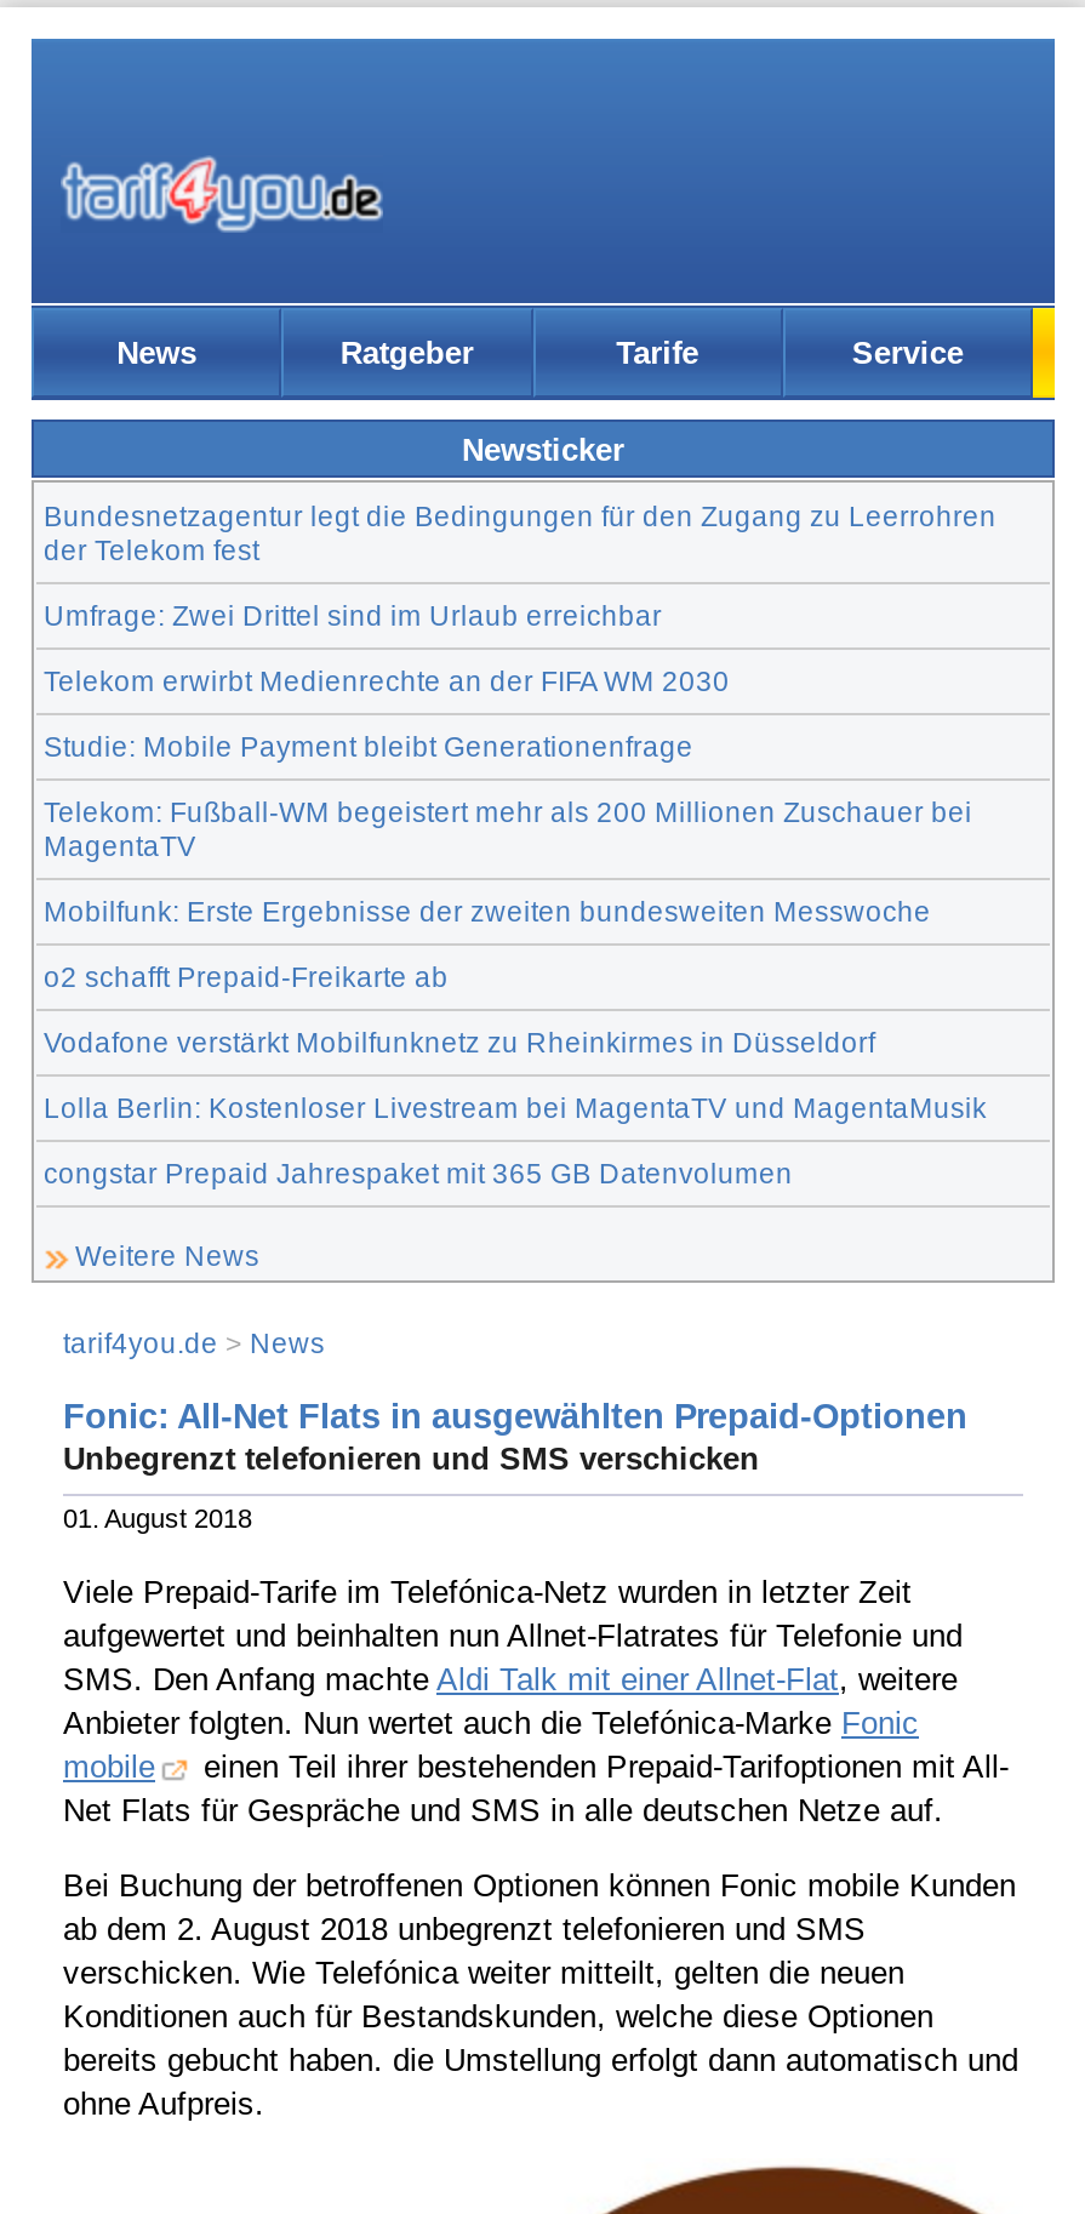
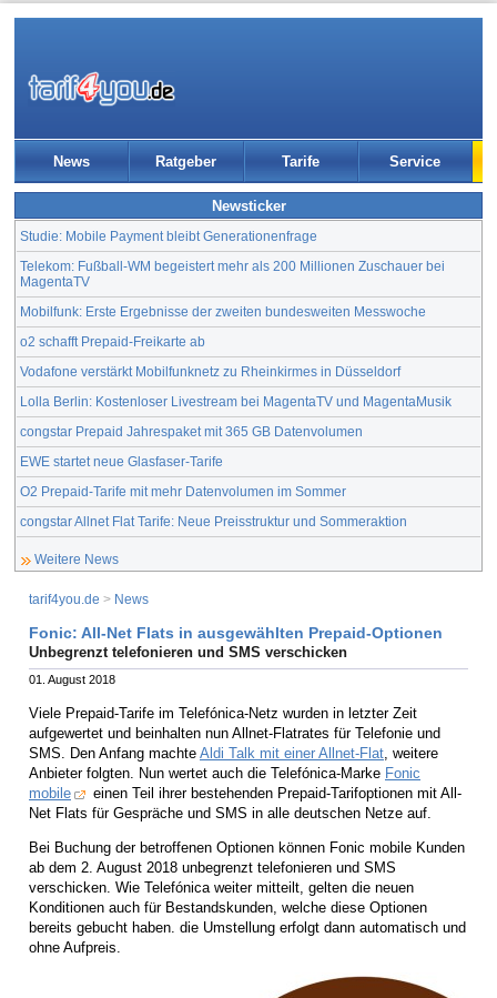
[44,498,997,695] Bundesnetzagentur legt die Bedingungen für den Zugang zu Leerrohren | der Telekom fest | Umfrage: Zwei Drittel sind im Urlaub erreichbar | Telekom erwirbt Medienrechte an der FIFA WM 2030 -> none
moved [44,729,987,1187] -> [20,228,452,438]: Studie: Mobile Payment bleibt Generationenfrage | Telekom: Fußball-WM begeistert mehr als 200 Millionen Zuschauer bei | MagentaTV | Mobilfunk: Erste Ergebnisse der zweiten bundesweiten Messwoche | o2 schafft Prepaid-Freikarte ab | Vodafone verstärkt Mobilfunknetz zu Rheinkirmes in Düsseldorf | Lolla Berlin: Kostenloser Livestream bei MagentaTV und MagentaMusik | congstar Prepaid Jahrespaket mit 365 GB Datenvolumen
none -> [20,453,407,528] EWE startet neue Glasfaser-Tarife | O2 Prepaid-Tarife mit mehr Datenvolumen im Sommer | congstar Allnet Flat Tarife: Neue Preisstruktur und Sommeraktion

